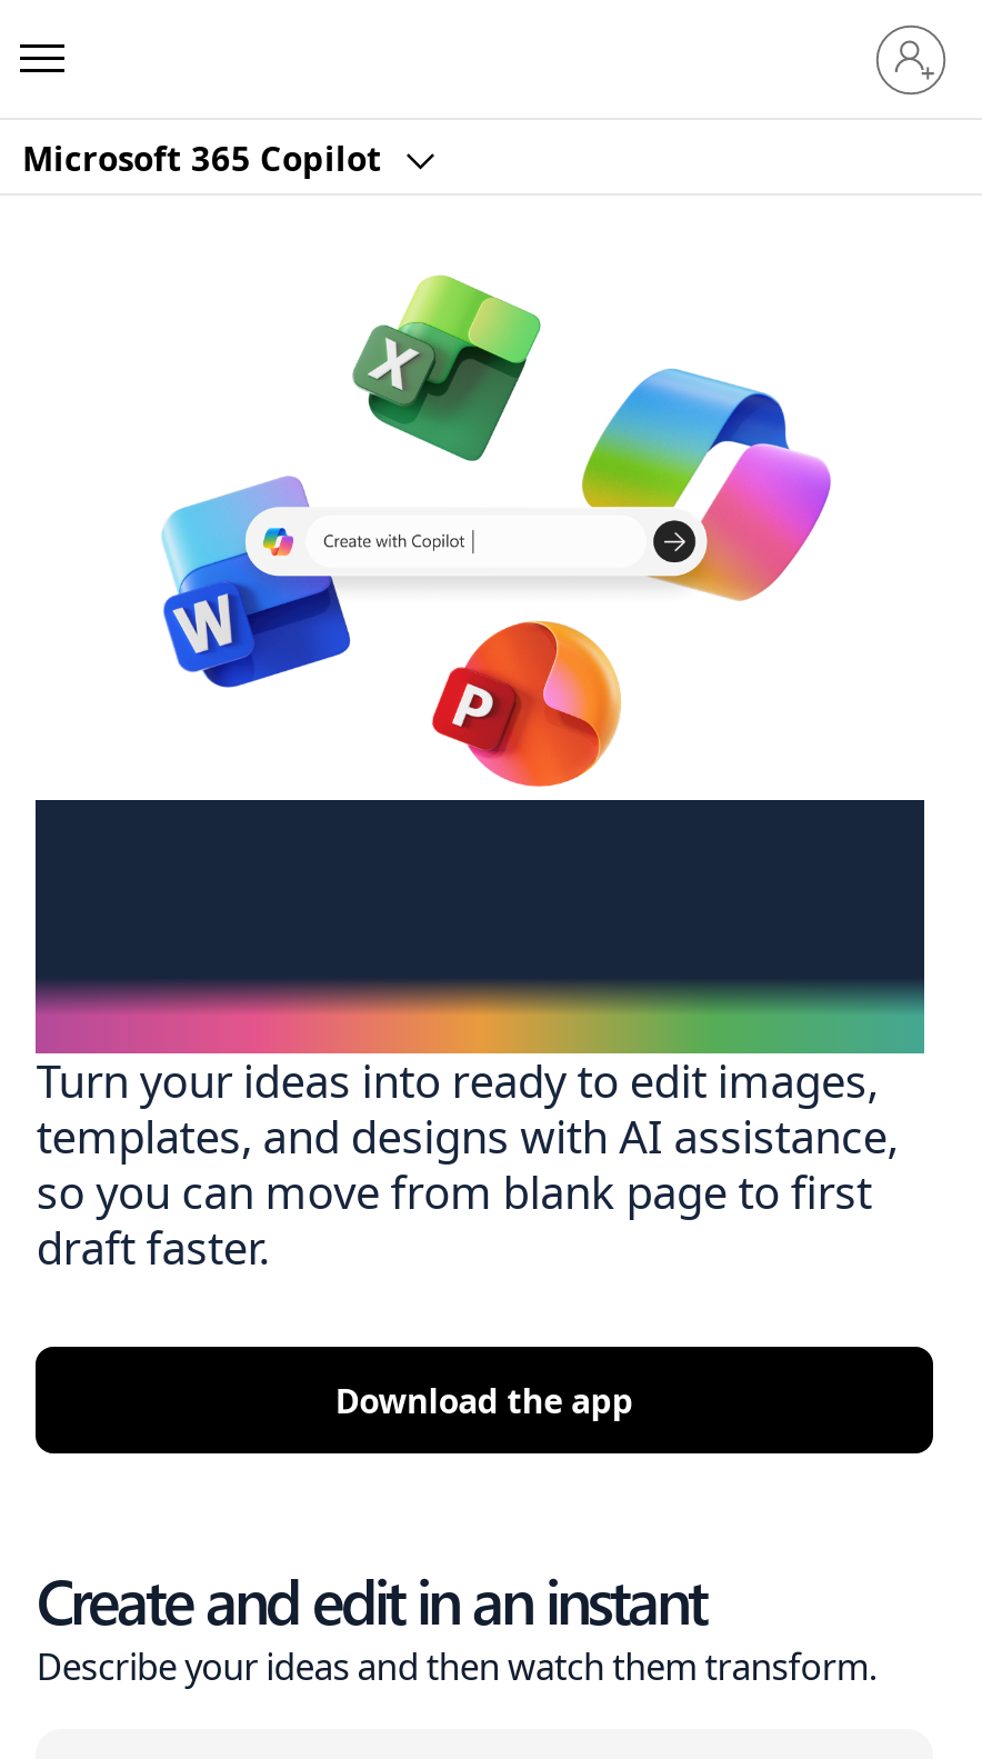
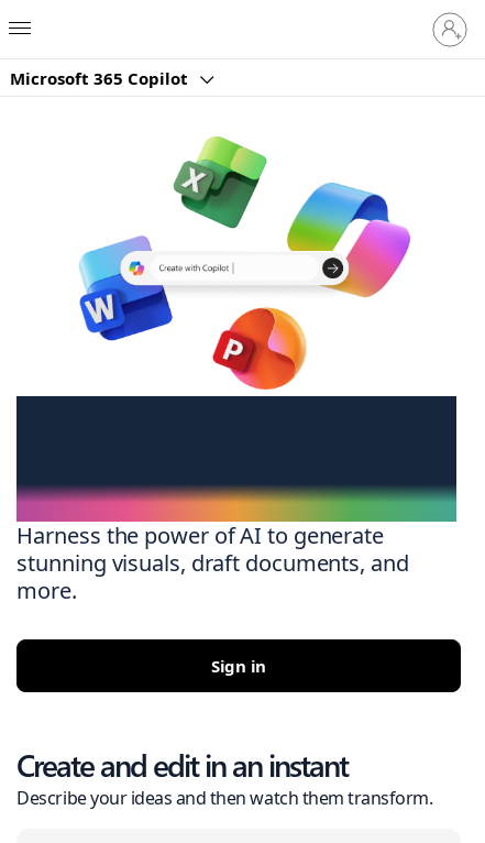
[36,1052,898,1279] Turn your ideas into ready to edit images, | templates, and designs with AI assistance, | so you can move from blank page to first | draft faster. -> [17,521,409,606] Harness the power of AI to generate | stunning visuals, draft documents, and | more.
[335,1379,633,1423] Download the app -> [211,655,266,677] Sign in

